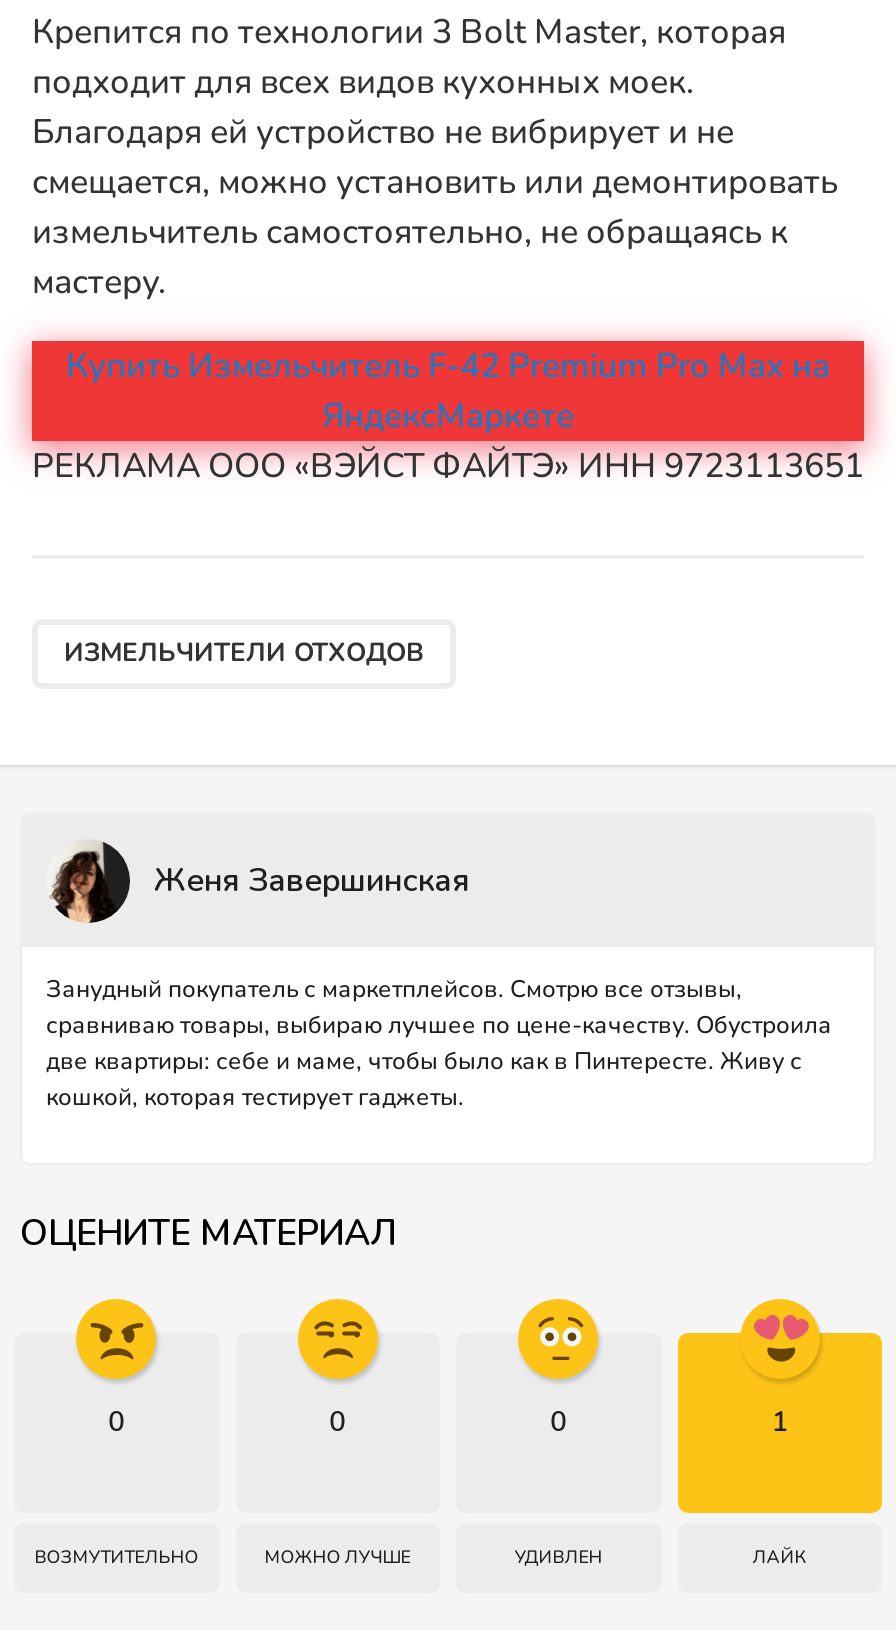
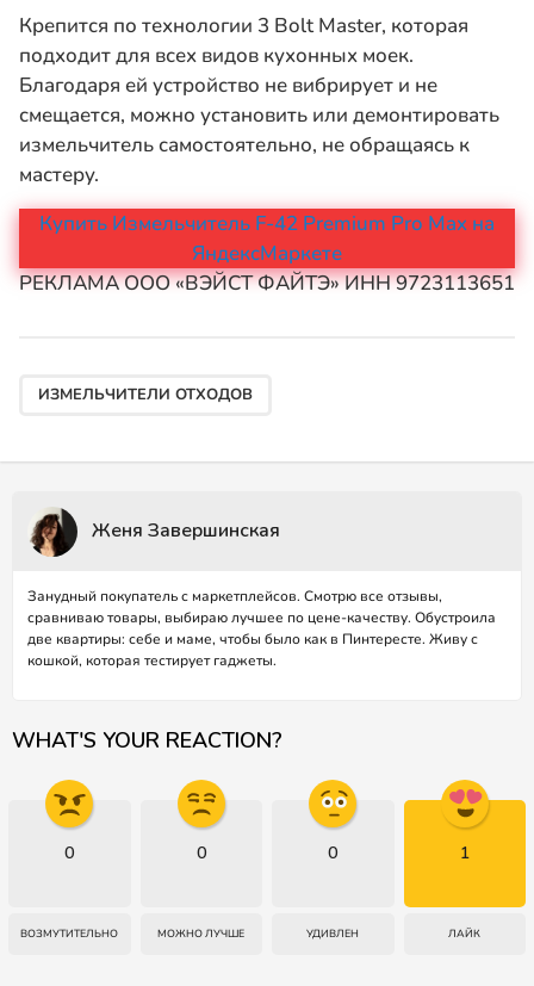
[20,1208,396,1256] ОЦЕНИТЕ МАТЕРИАЛ -> [12,726,282,755] WHAT'S YOUR REACTION?

